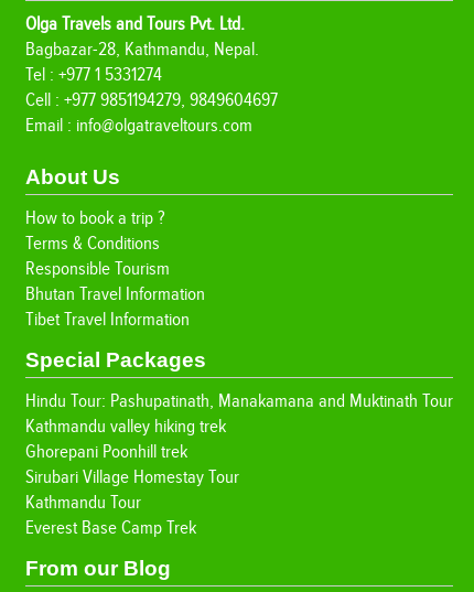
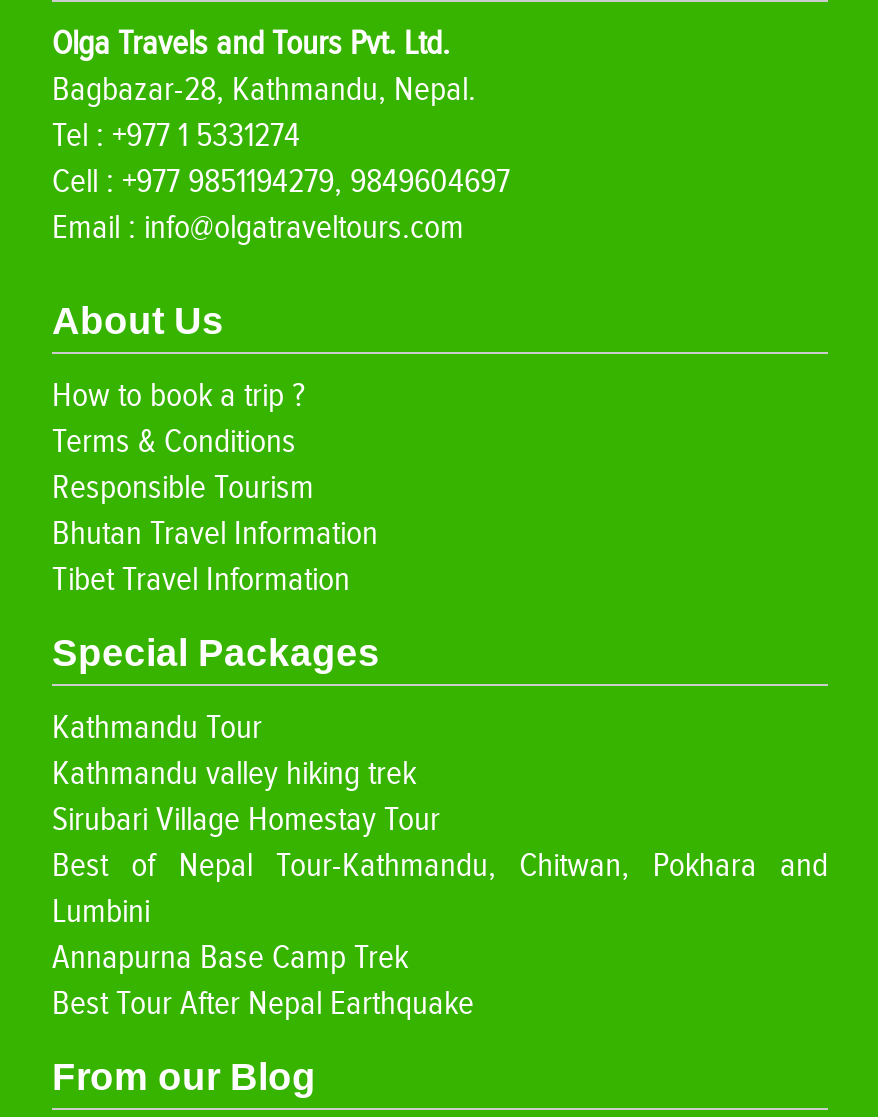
[25,390,453,413] Hindu Tour: Pashupatinath, Manakamana and Muktinath Tour -> none
[25,441,187,463] Ghorepani Poonhill trek -> none
moved [25,467,239,489] -> [52,800,440,840]: Sirubari Village Homestay Tour
moved [25,492,141,514] -> [52,708,262,748]: Kathmandu Tour
[25,517,196,539] Everest Base Camp Trek -> [52,846,828,1024] Best of Nepal Tour-Kathmandu, Chitwan, Pokhara and | Lumbini | Annapurna Base Camp Trek | Best Tour After Nepal Earthquake

